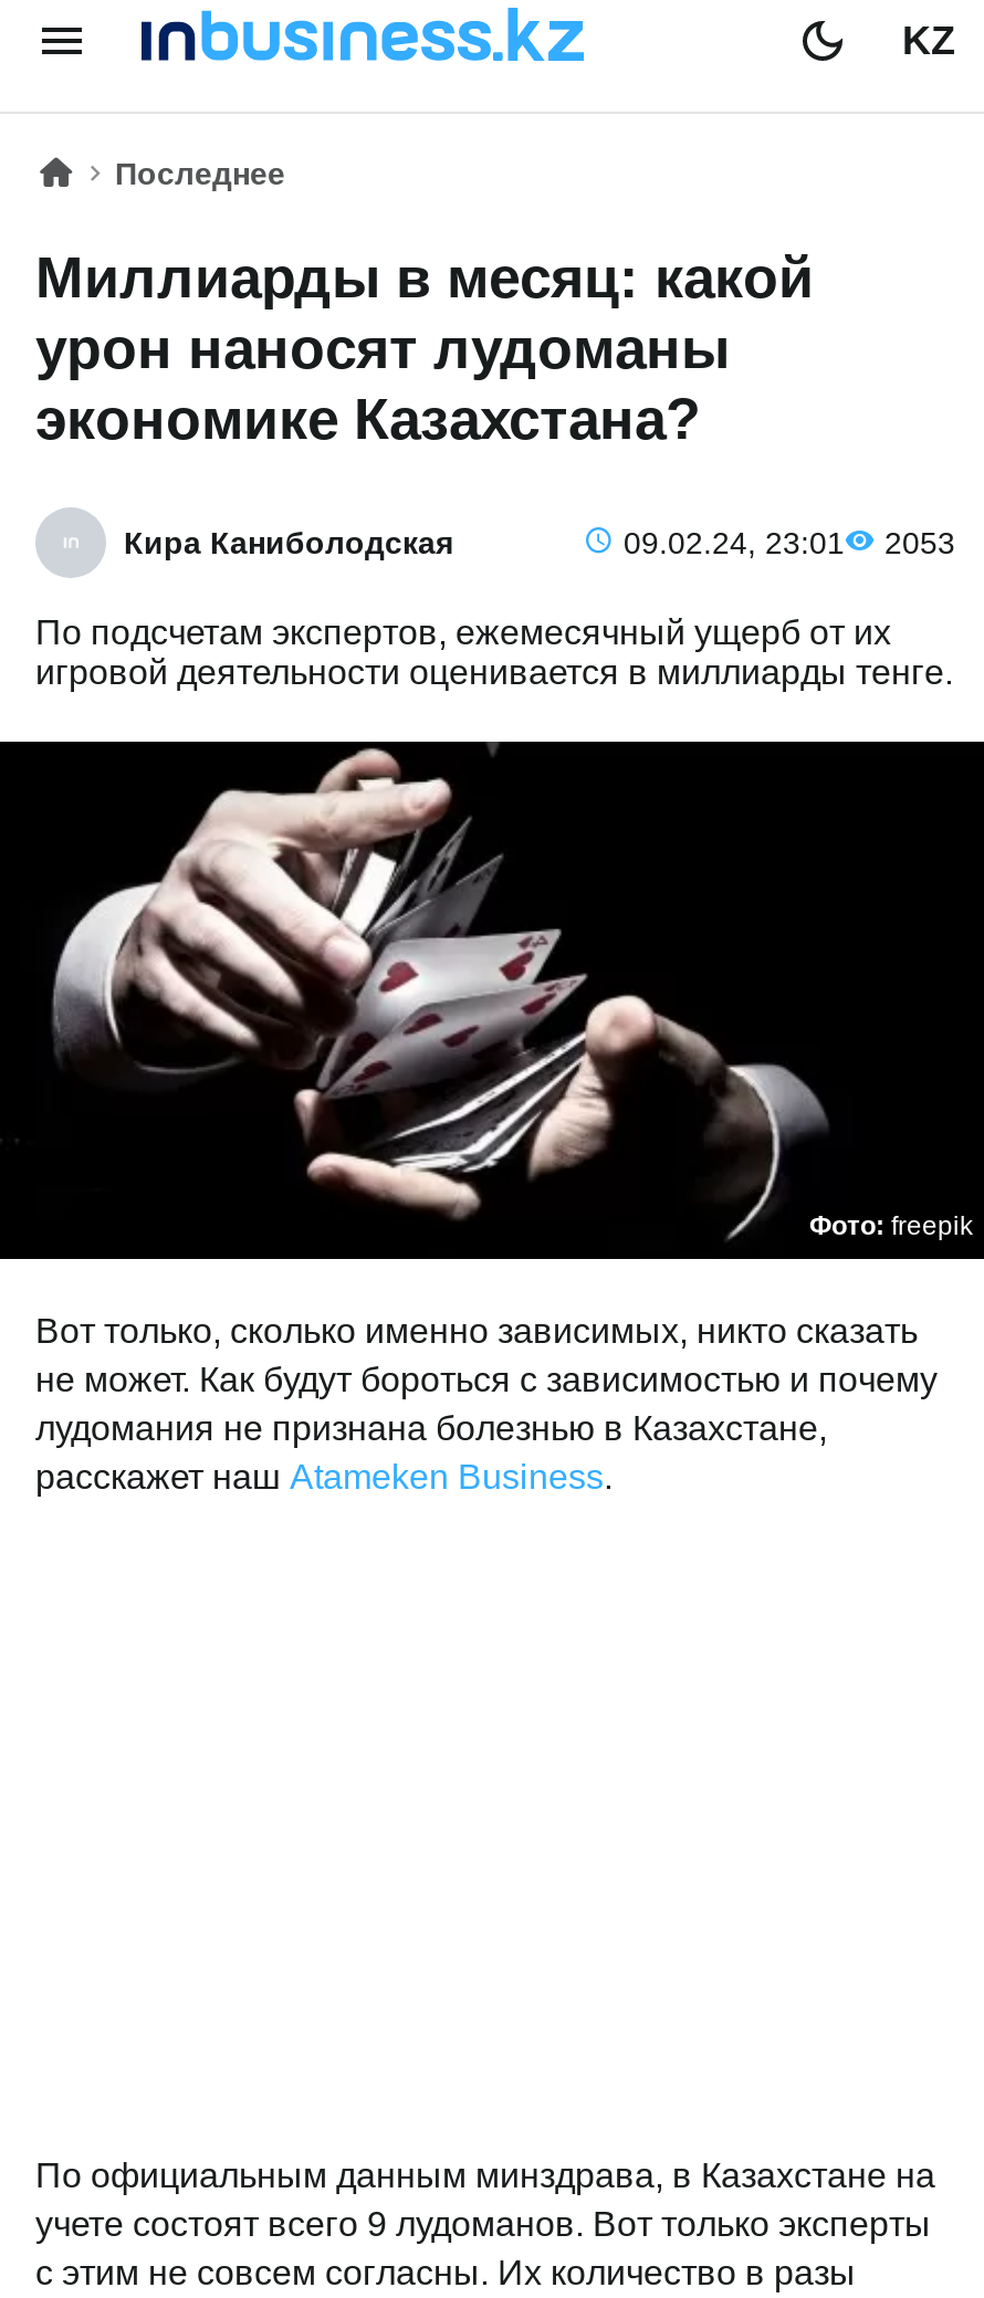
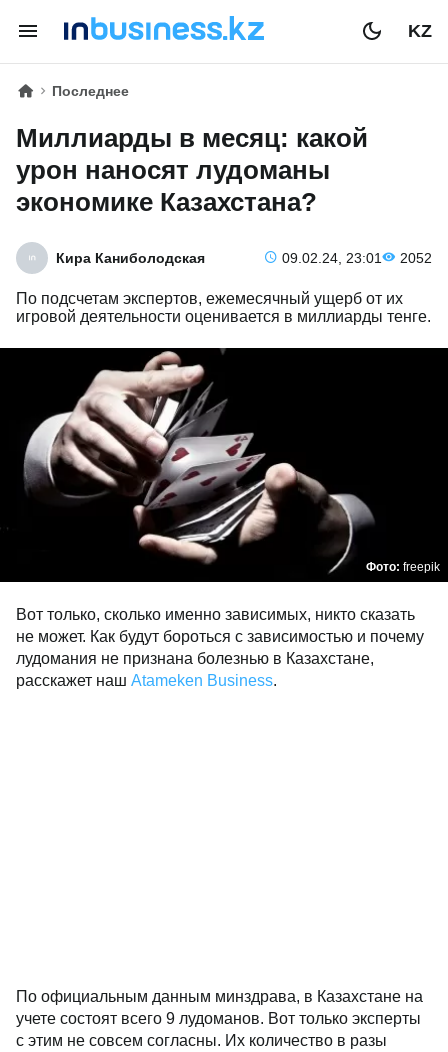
[624,525,955,560] 09.02.24, 23:01 2053 -> [282,250,432,266] 09.02.24, 23:01 2052

